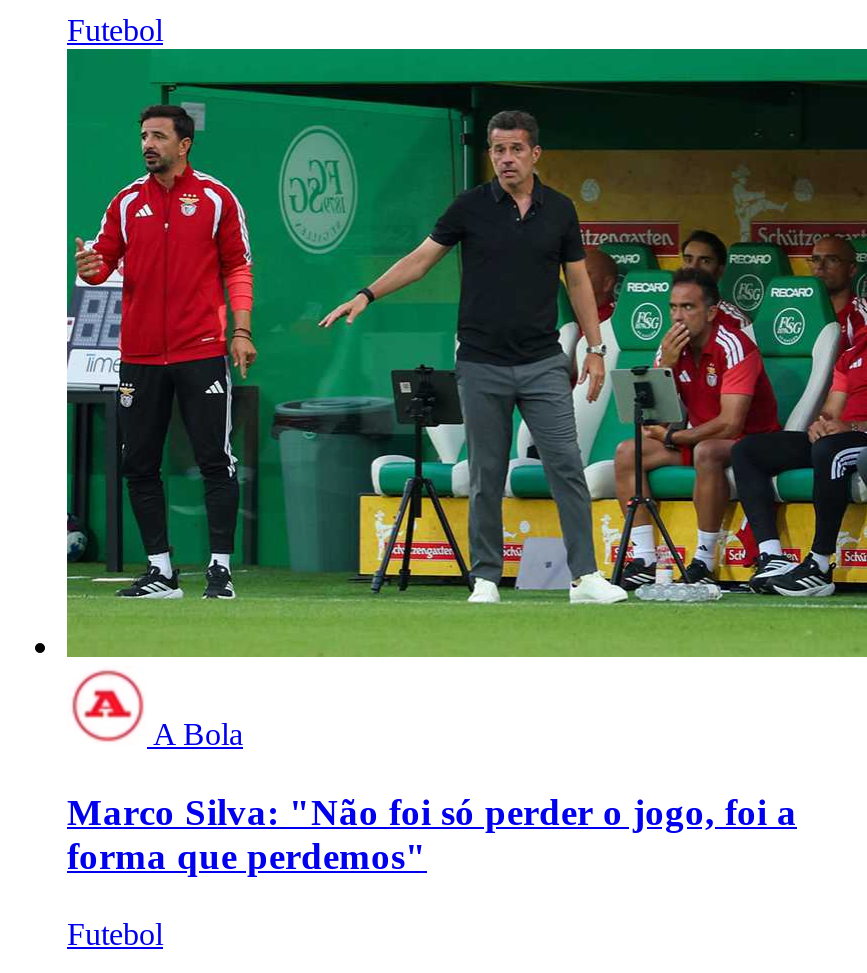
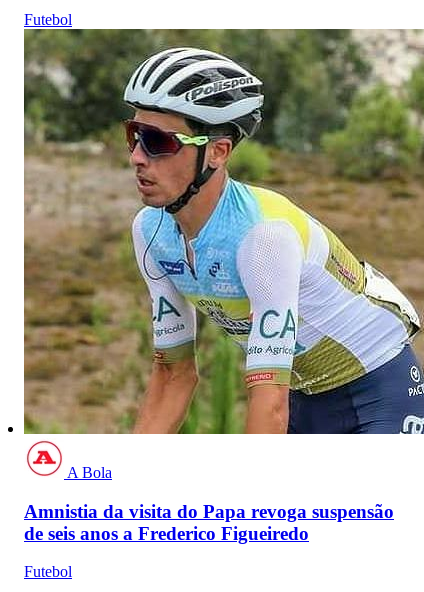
[65,46,861,658] [image] -> [23,28,421,435] [image]
[67,792,797,878] Marco Silva: "Não foi só perder o jogo, foi a | forma que perdemos" -> [24,501,394,544] Amnistia da visita do Papa revoga suspensão | de seis anos a Frederico Figueiredo

